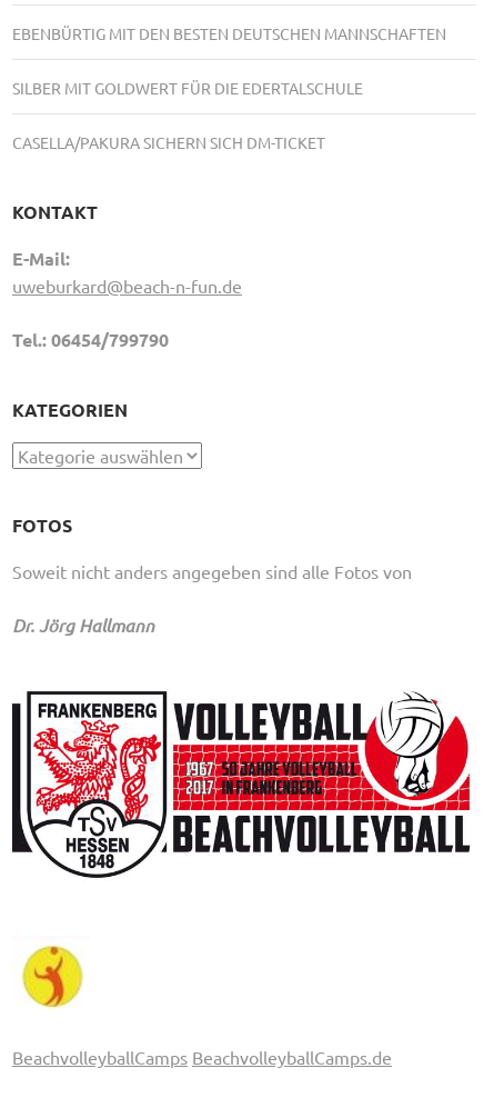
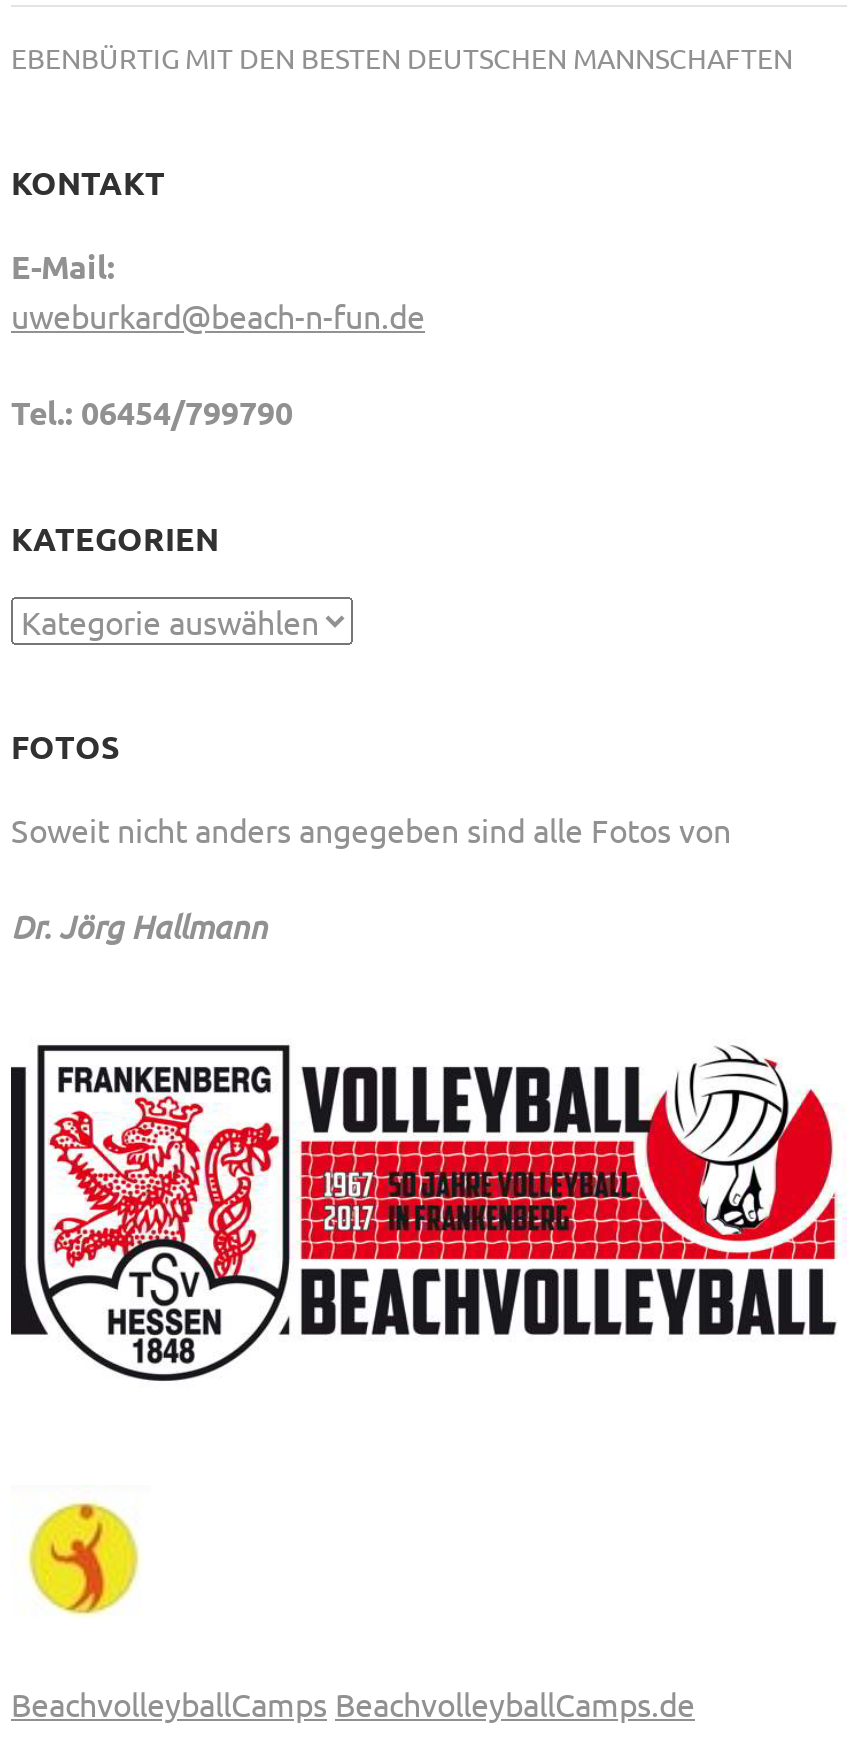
[12,78,363,153] SILBER MIT GOLDWERT FÜR DIE EDERTALSCHULE | CASELLA/PAKURA SICHERN SICH DM-TICKET -> none

